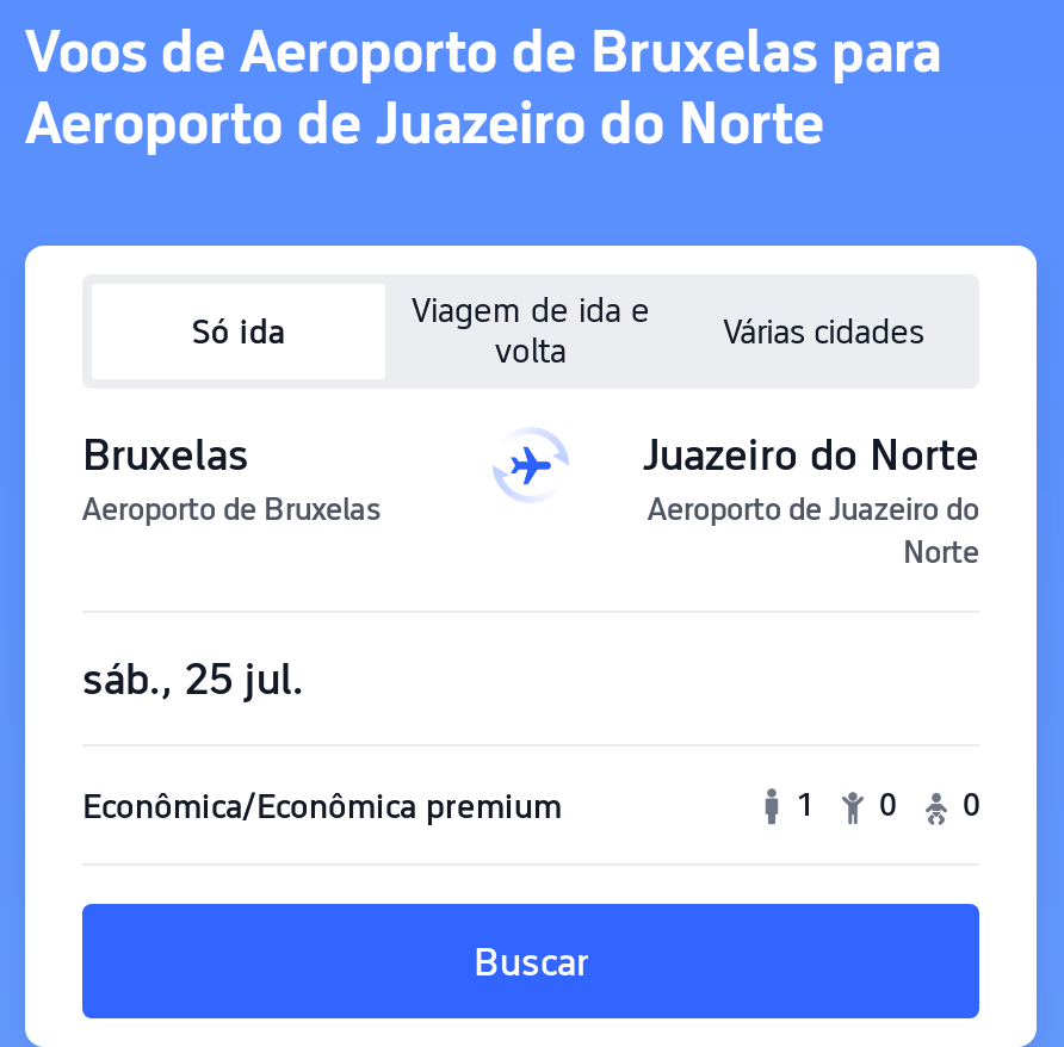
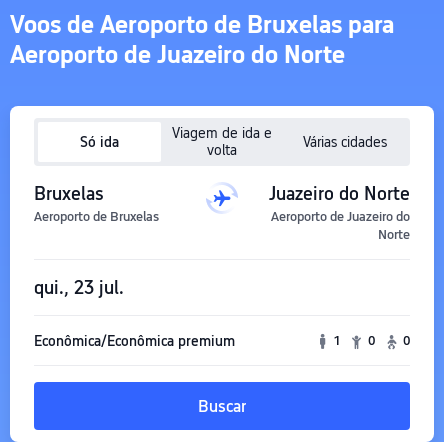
[82,653,304,704] sáb., 25 jul. -> [34,277,124,298] qui., 23 jul.

